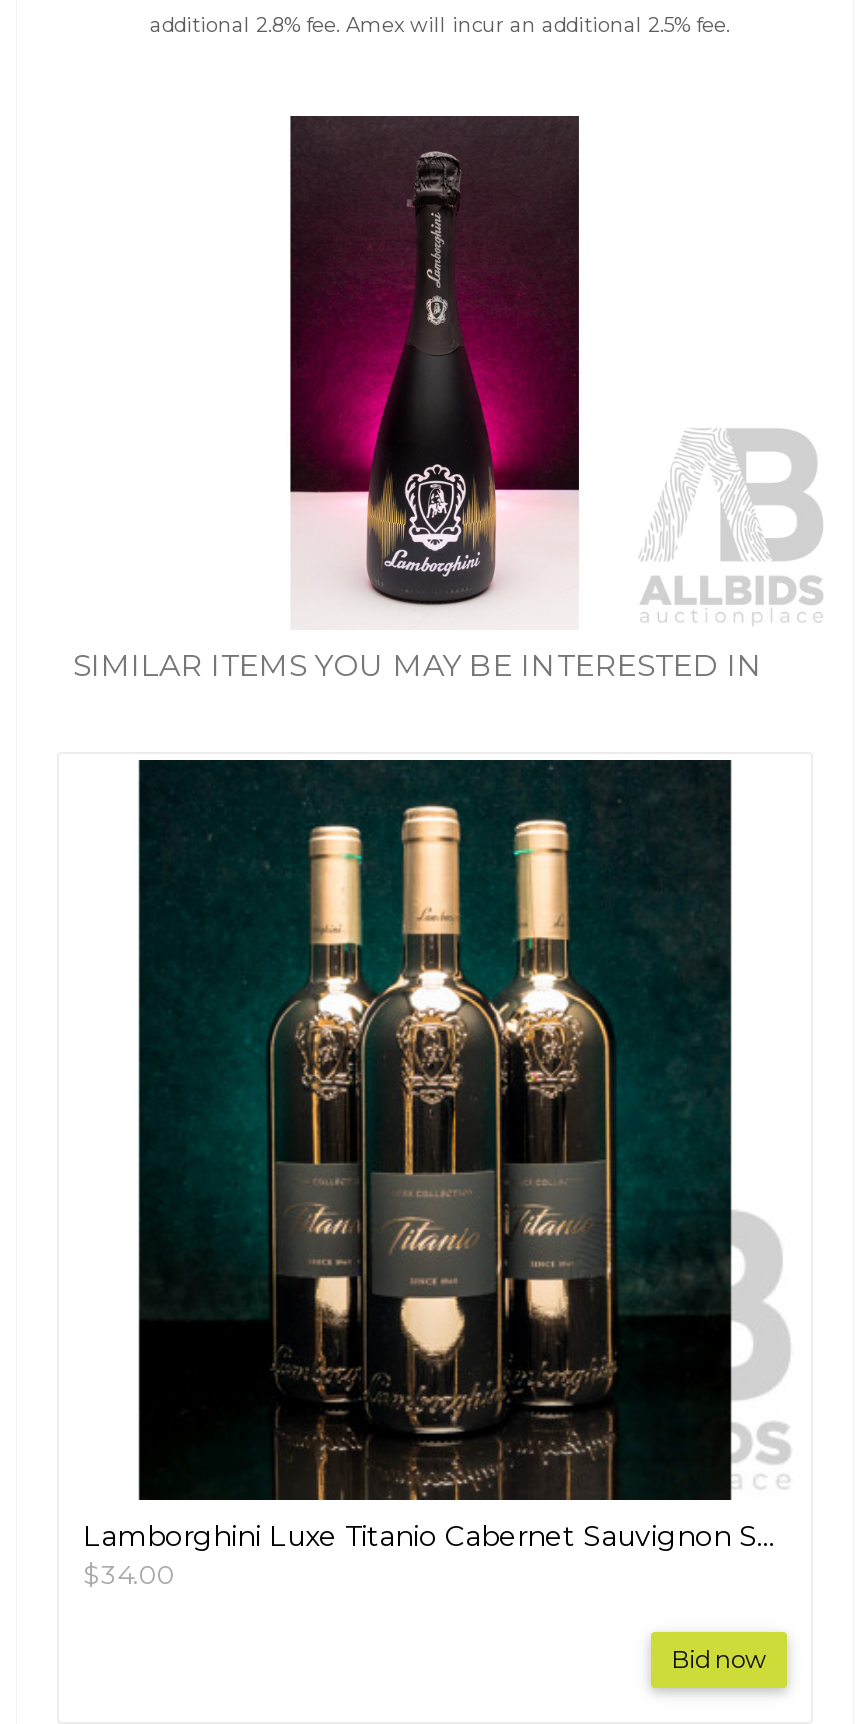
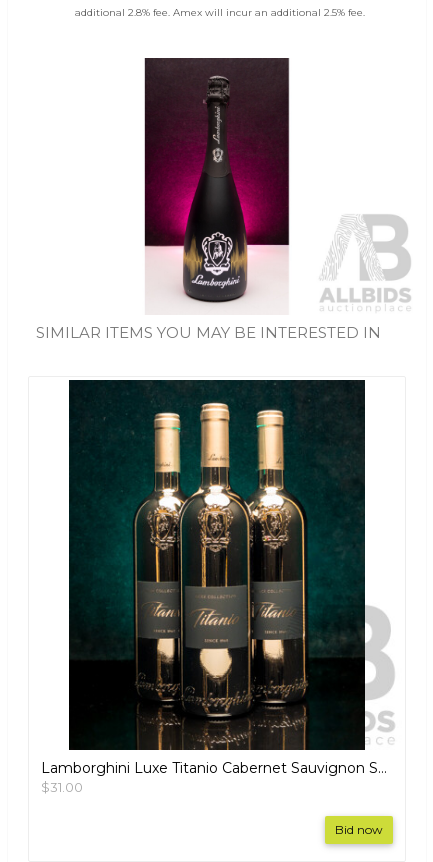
[83,1558,175,1590] $34.00 -> [41,779,83,795] $31.00

